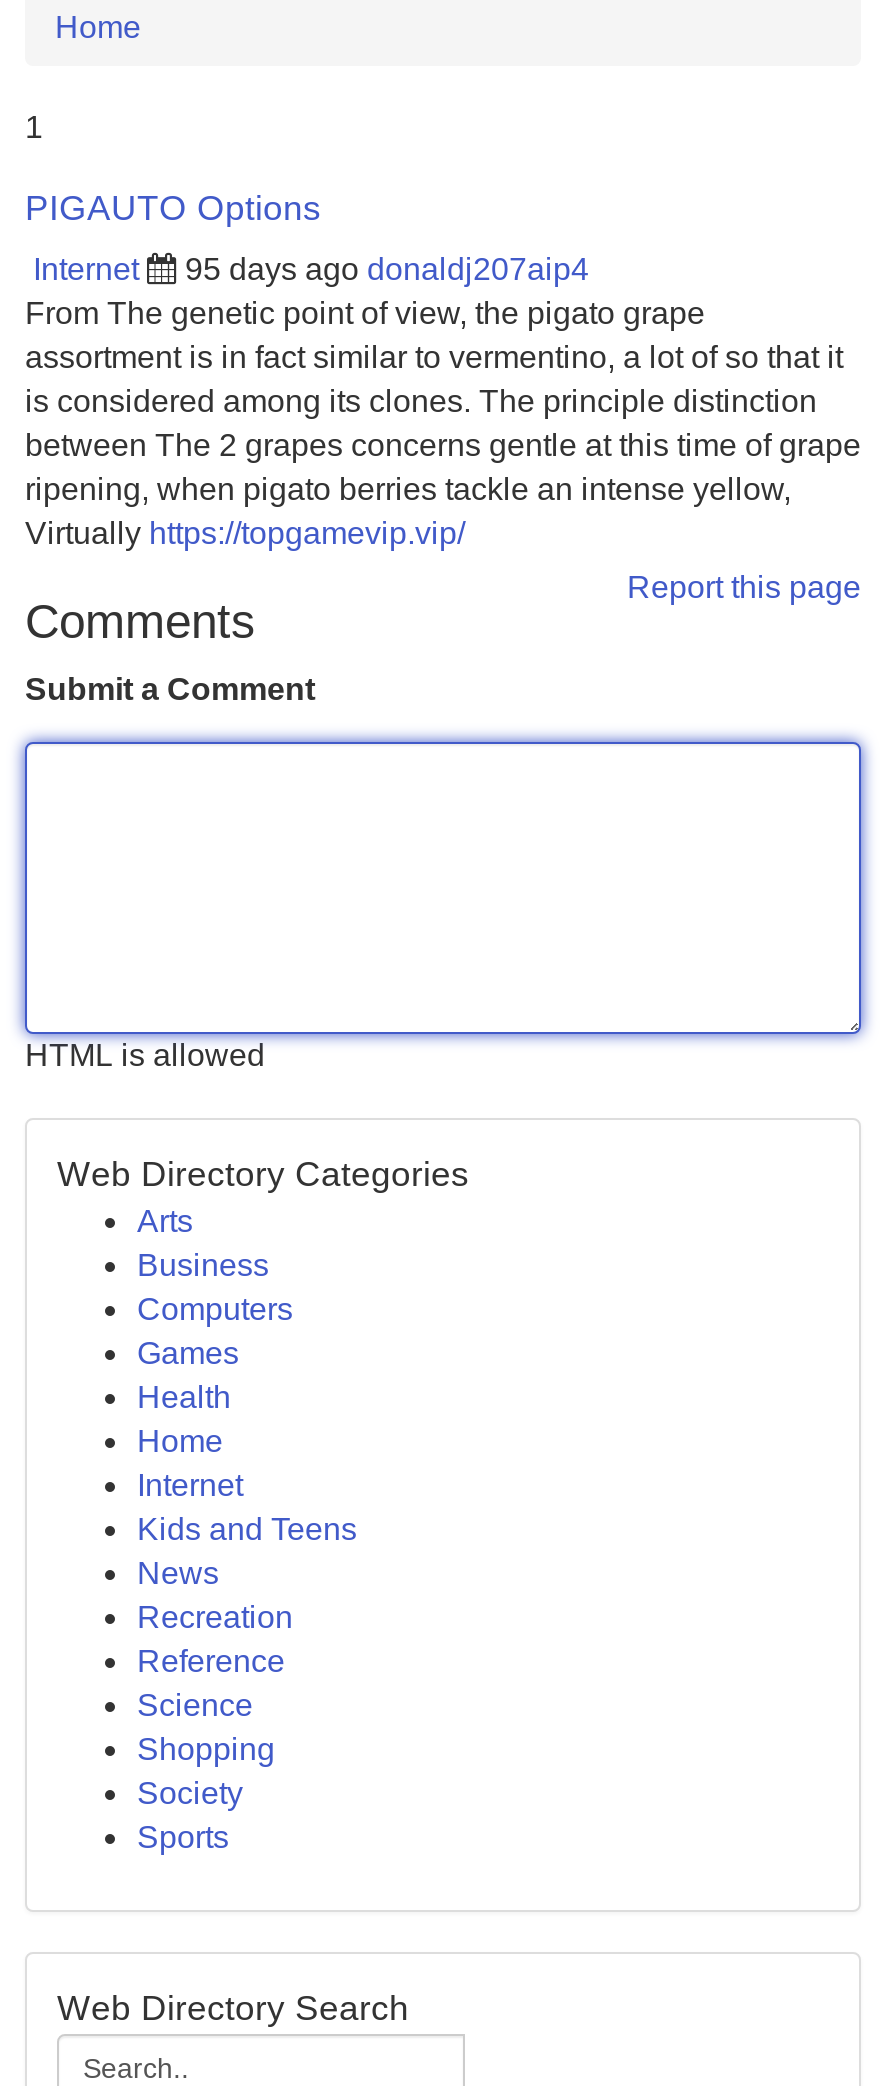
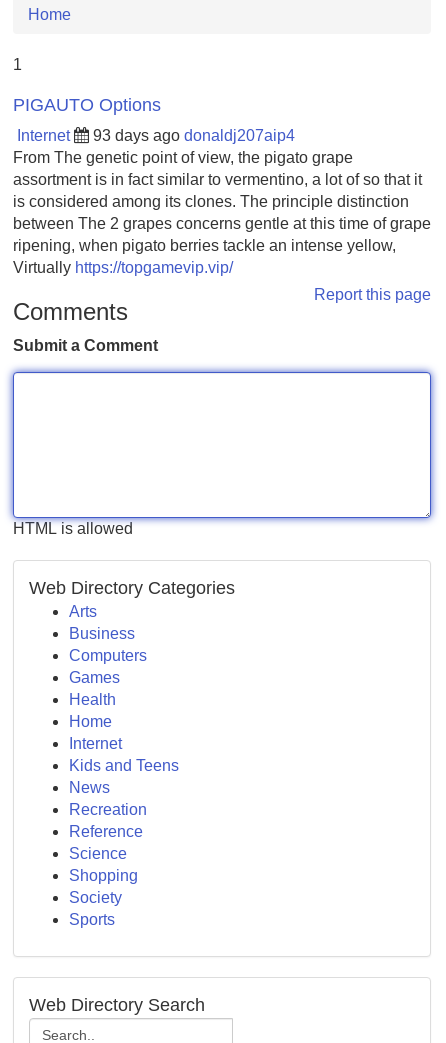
[185,252,589,286] 95 days ago donaldj207aip4 -> [93,127,295,144] 93 days ago donaldj207aip4

